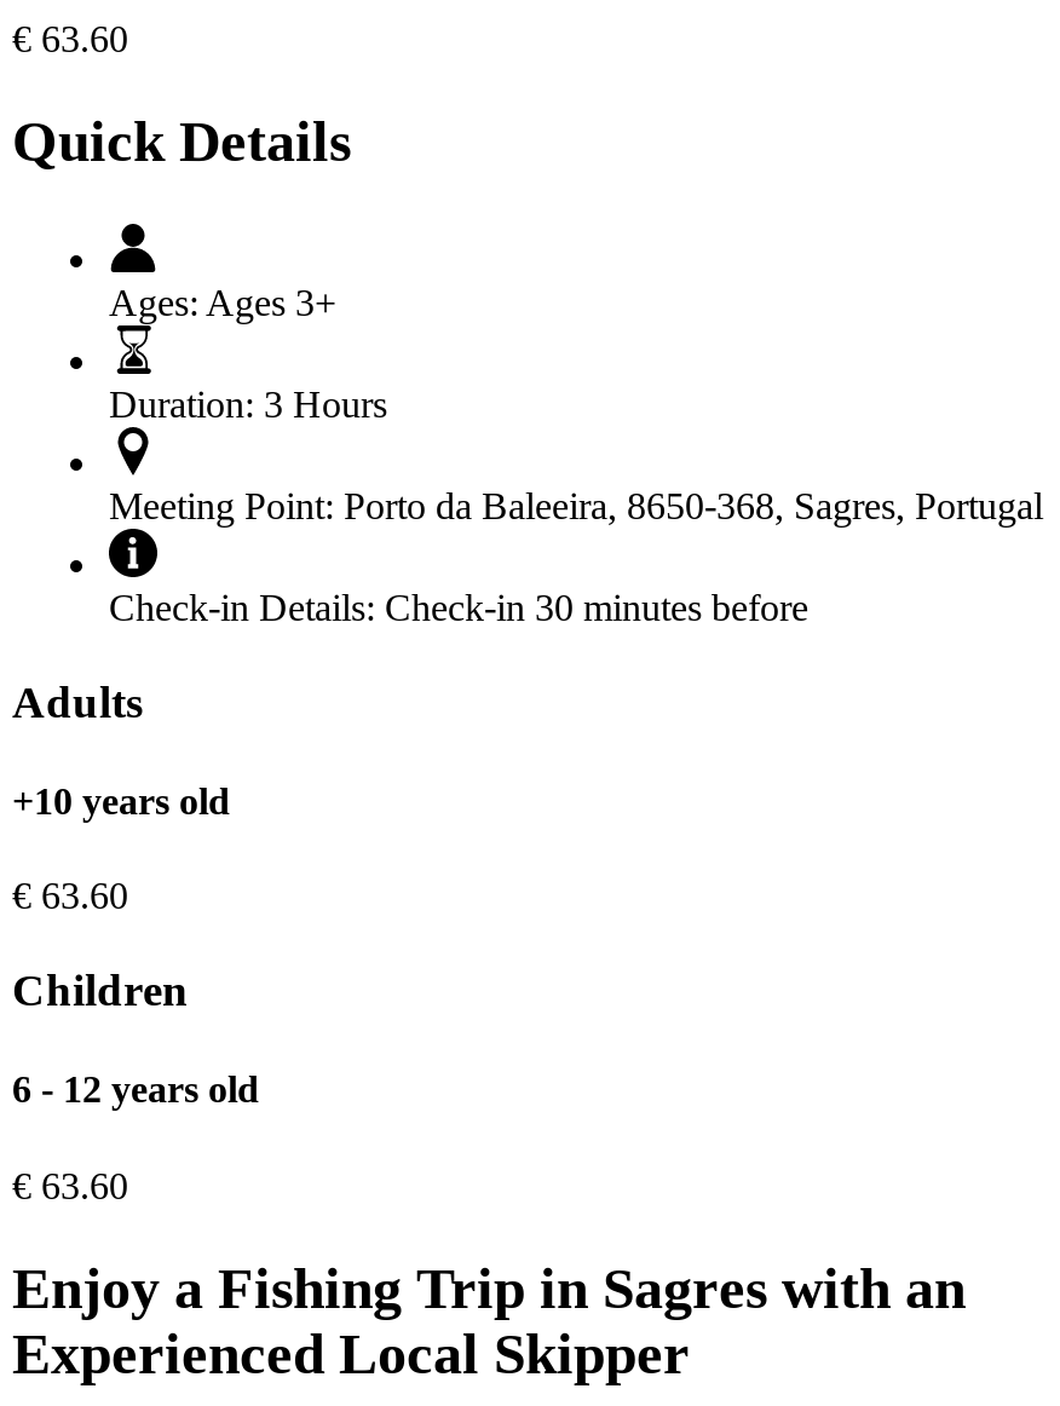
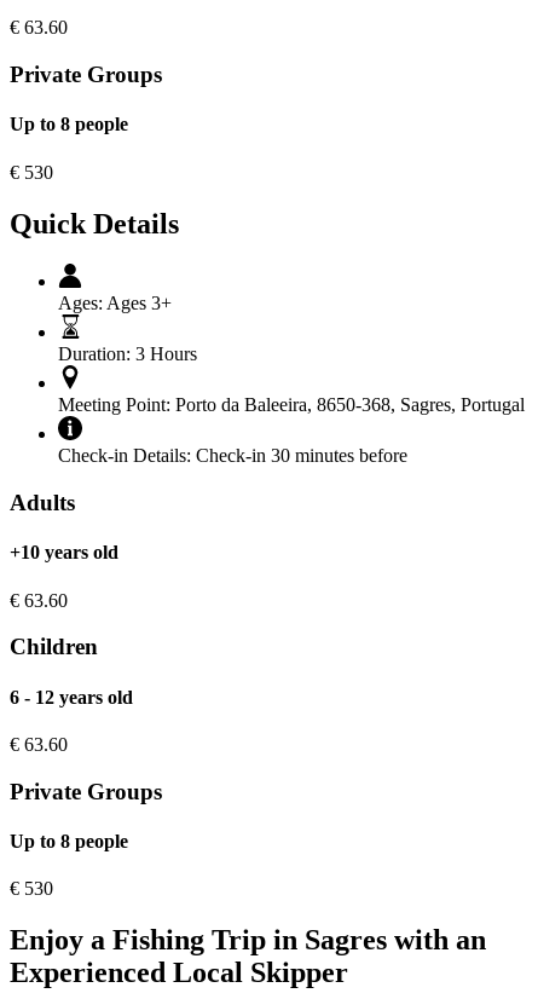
none -> [10,62,162,182] Private Groups | Up to 8 people | € 530
none -> [10,779,162,899] Private Groups | Up to 8 people | € 530

